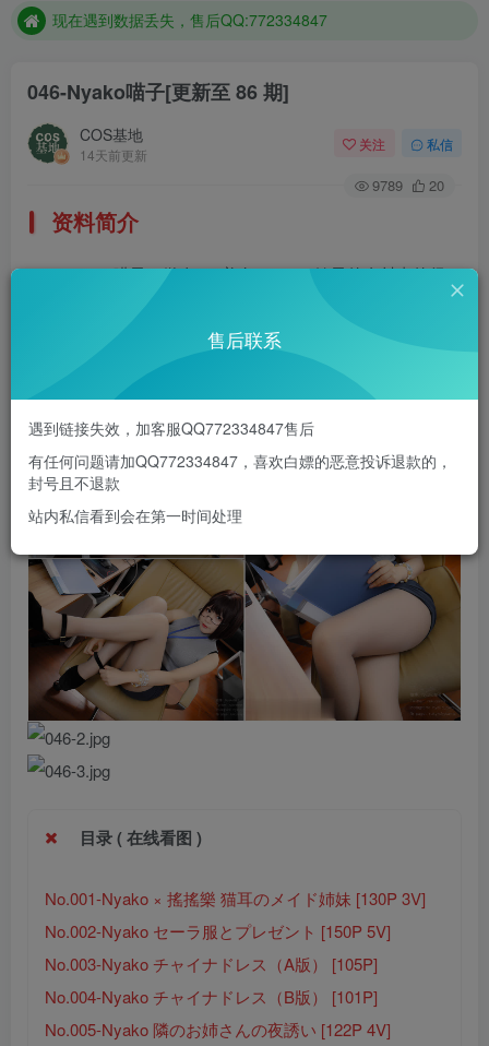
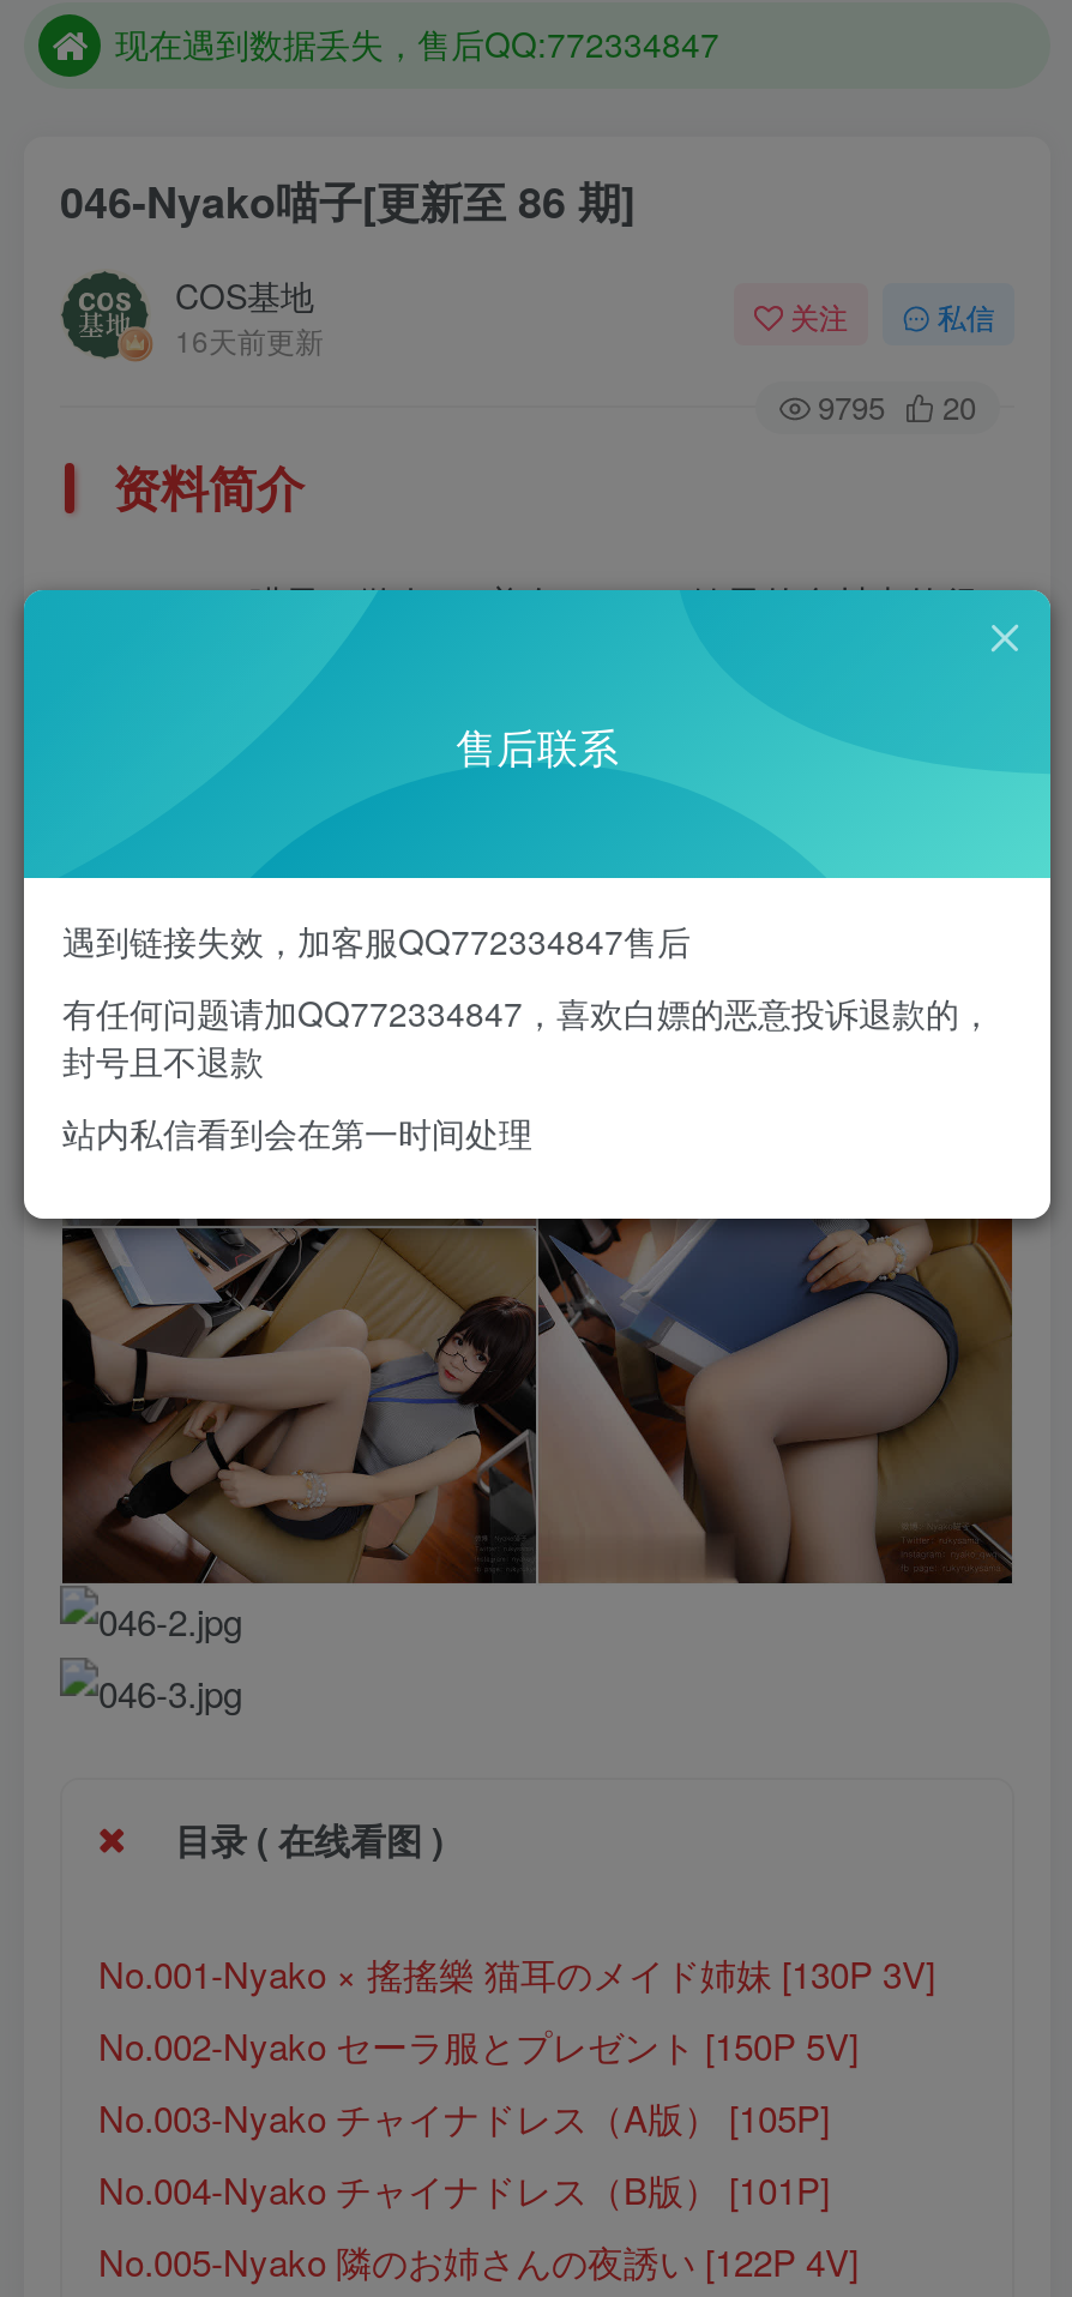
[80,145,147,164] 14天前更新 -> [175,319,324,360] 16天前更新
[372,175,444,196] 9789 20 -> [818,385,976,430] 9795 20

